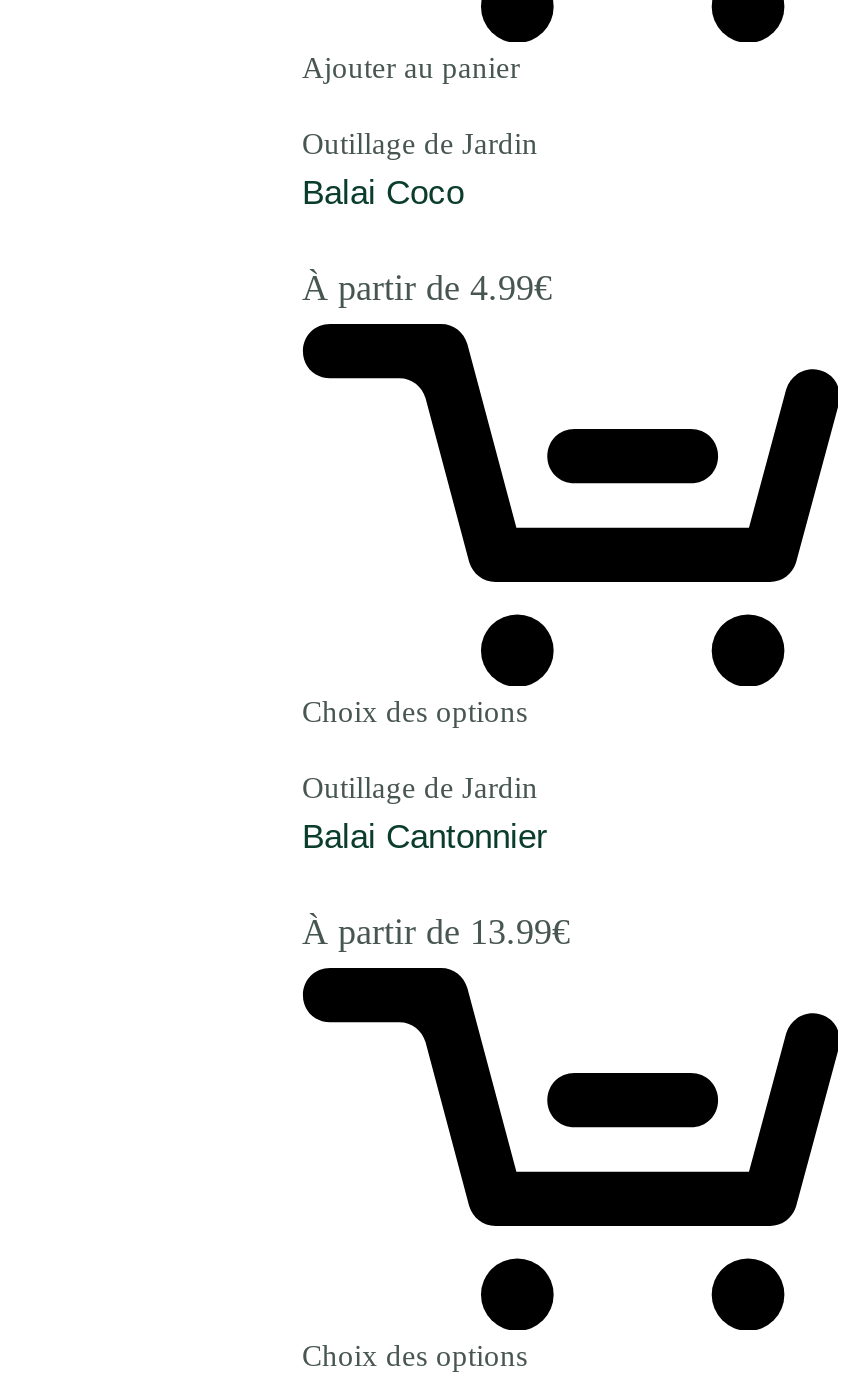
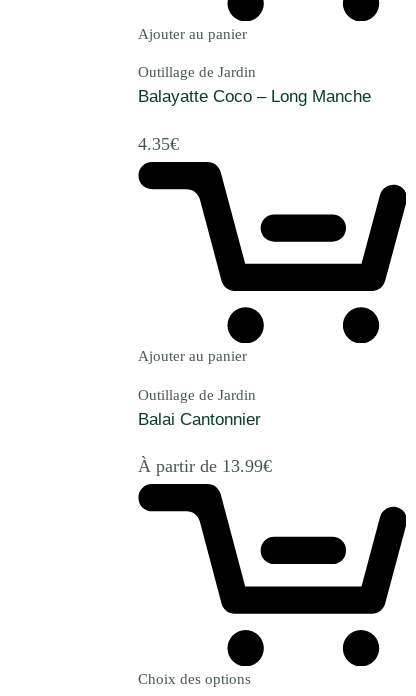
[302,175,464,213] Balai Coco -> [138,87,371,106] Balayatte Coco – Long Manche
[302,268,552,308] À partir de 4.99€ -> [138,134,179,154] 4.35€
[302,697,528,729] Choix des options -> [138,348,247,364] Ajouter au panier

